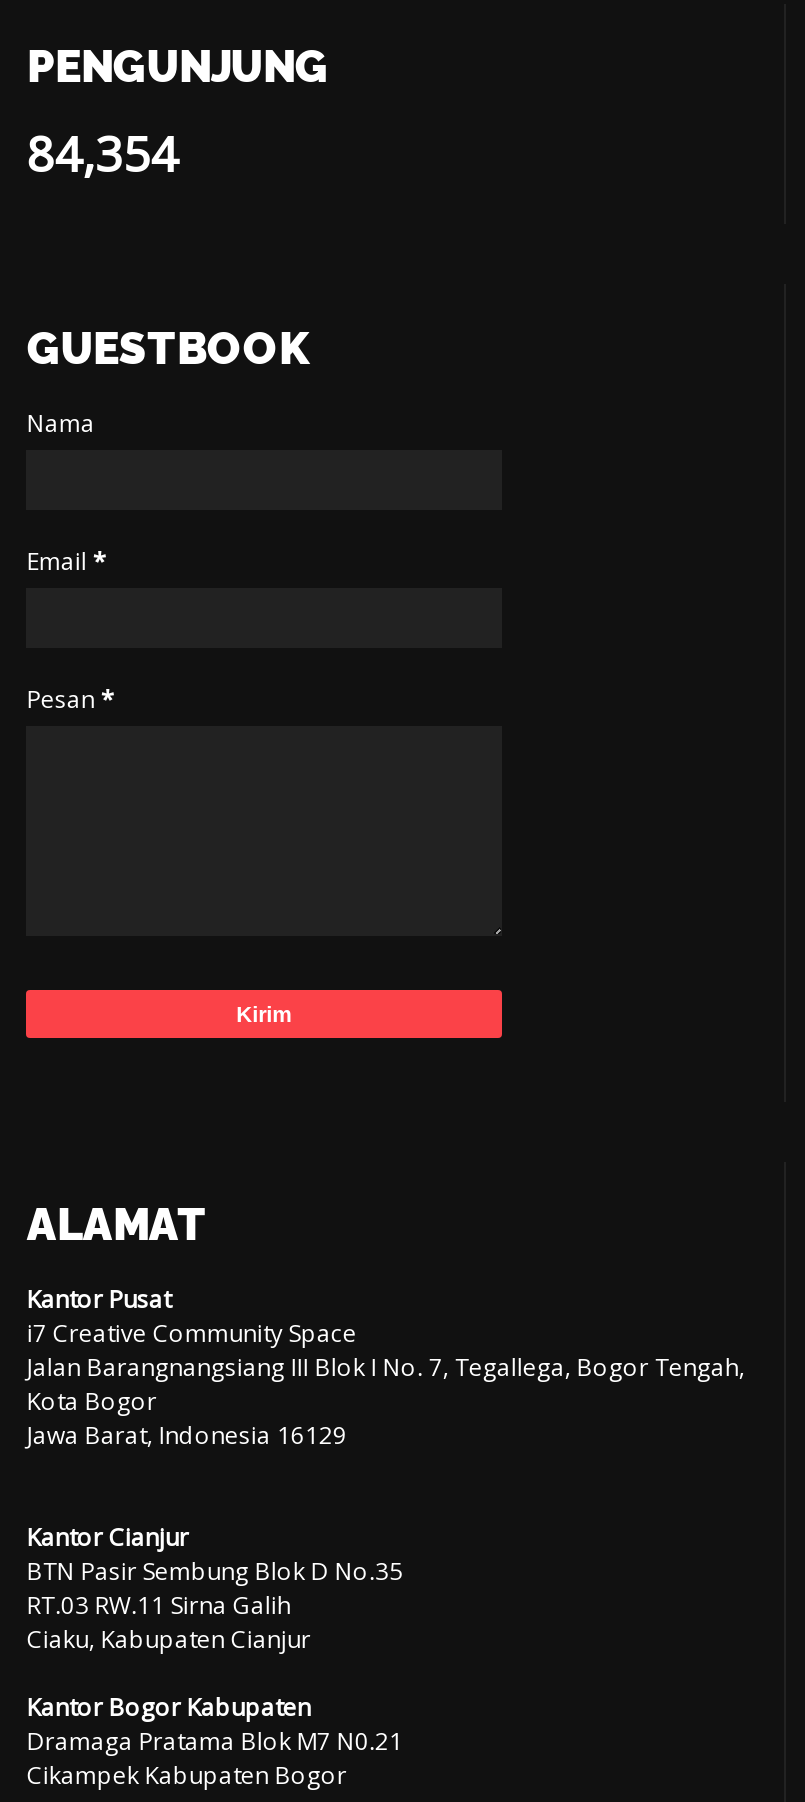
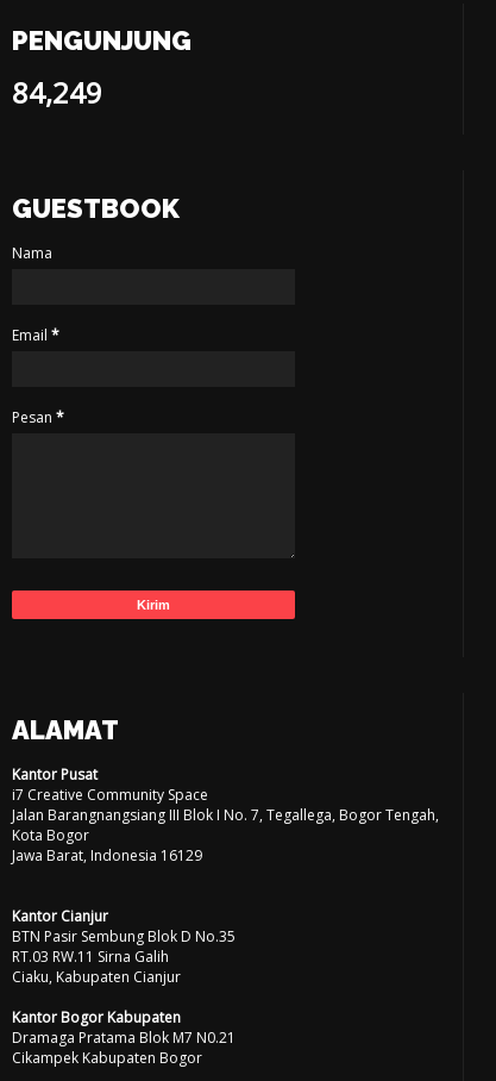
[27,121,179,187] 84,354 -> [12,73,103,112] 84,249

